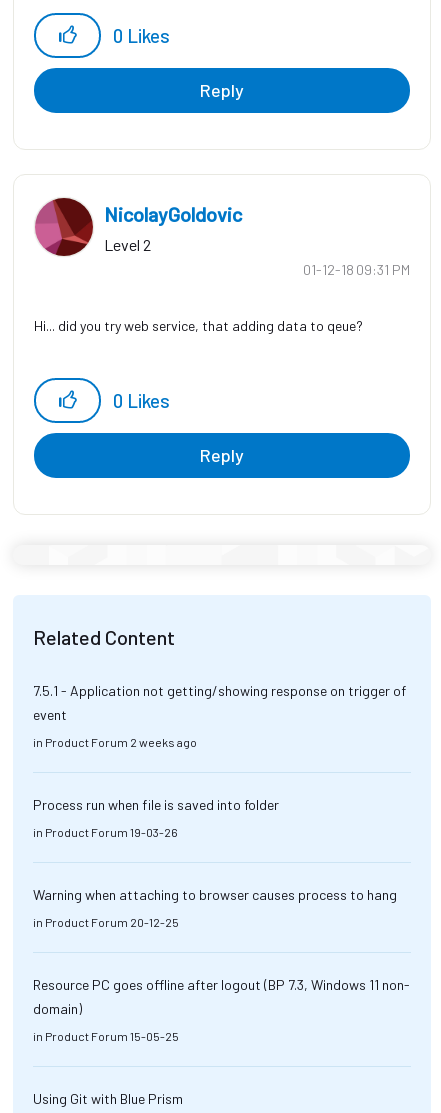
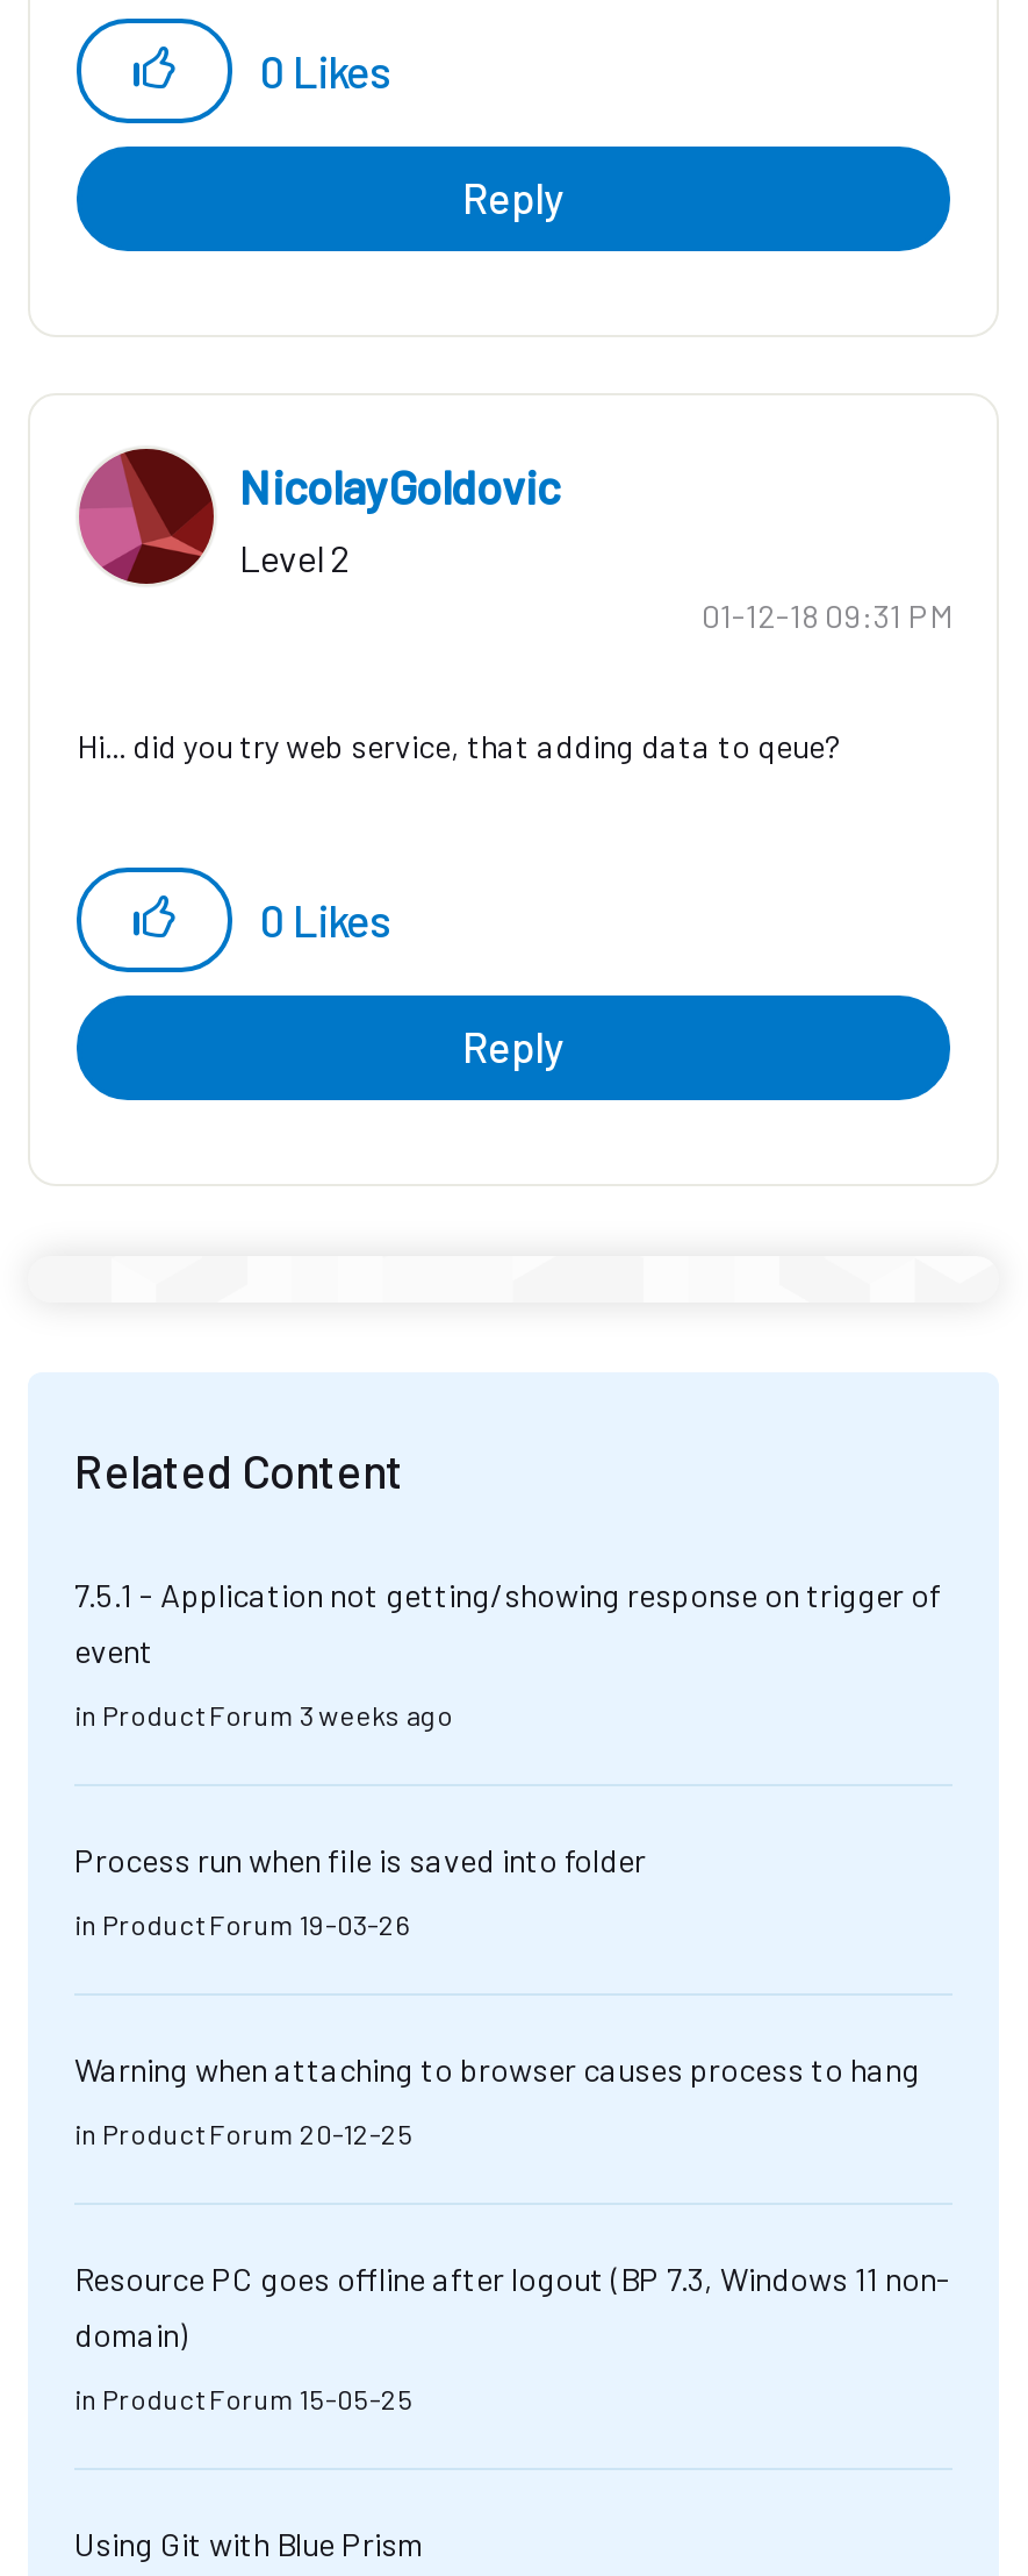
[33,735,197,749] in Product Forum 2 weeks ago -> [74,1698,453,1731] in Product Forum 3 weeks ago

